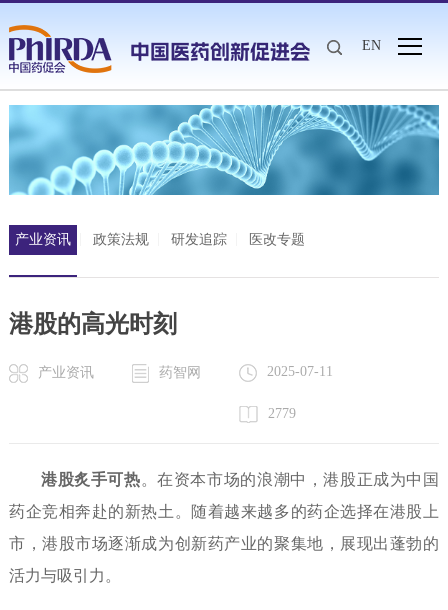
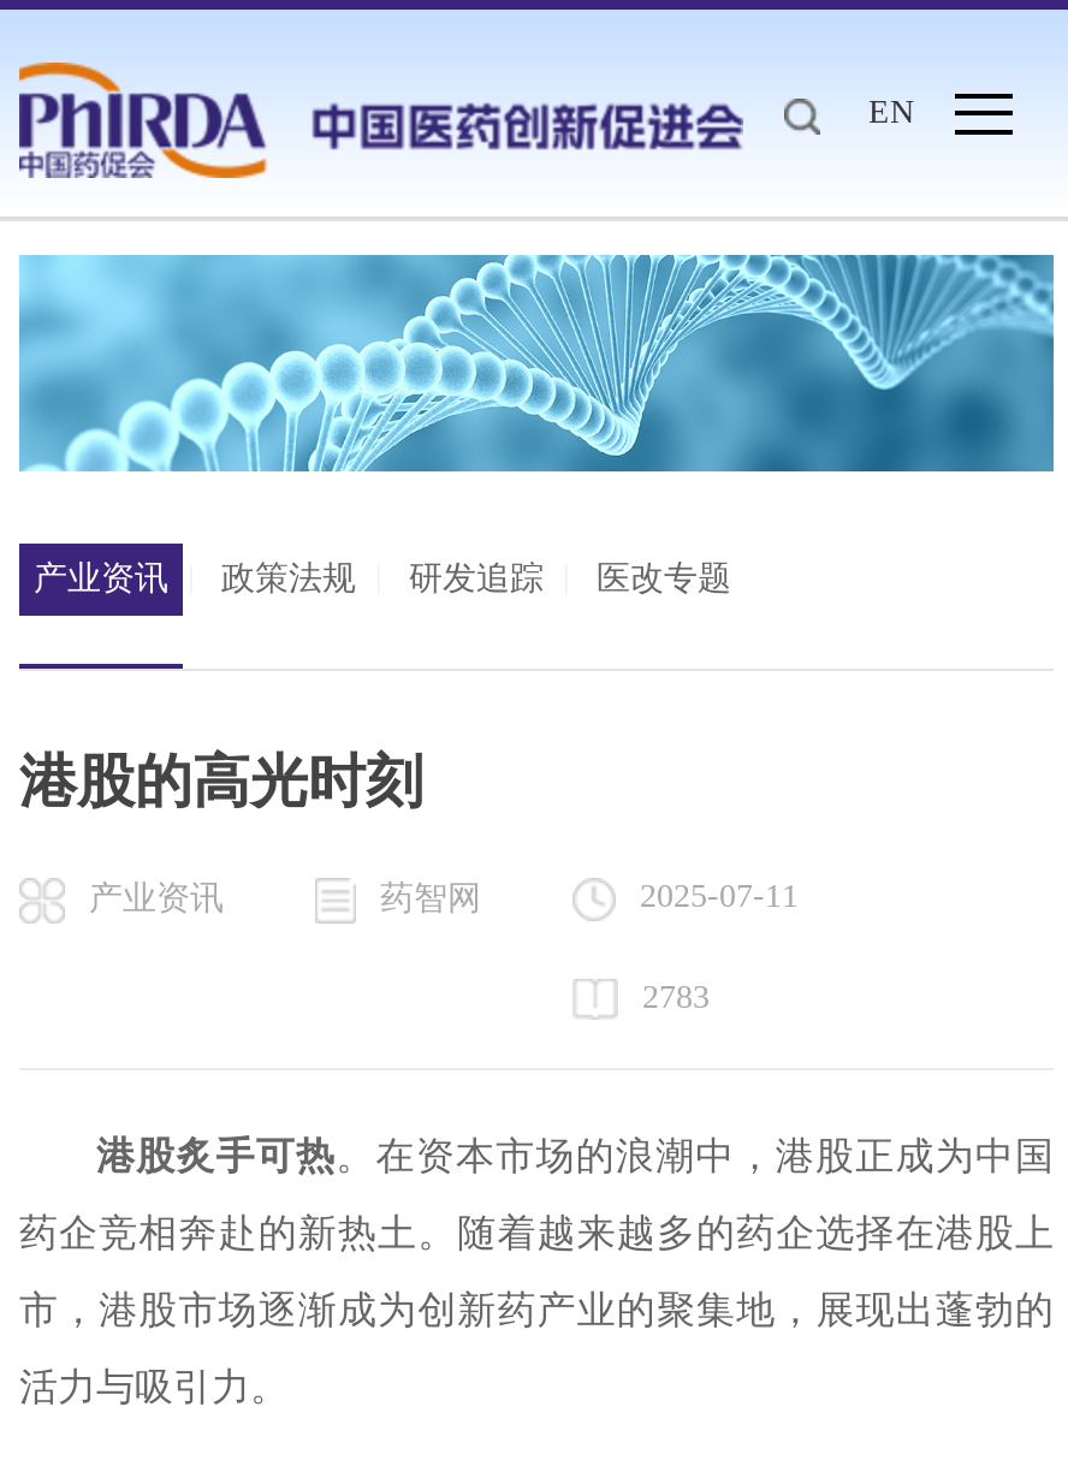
[268,406,296,421] 2779 -> [642,978,710,1014] 2783

